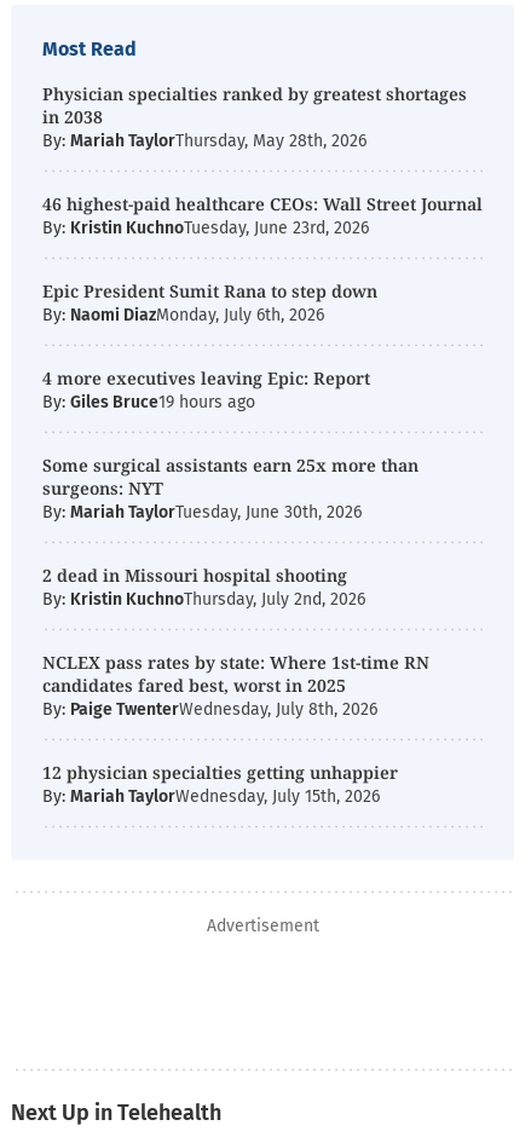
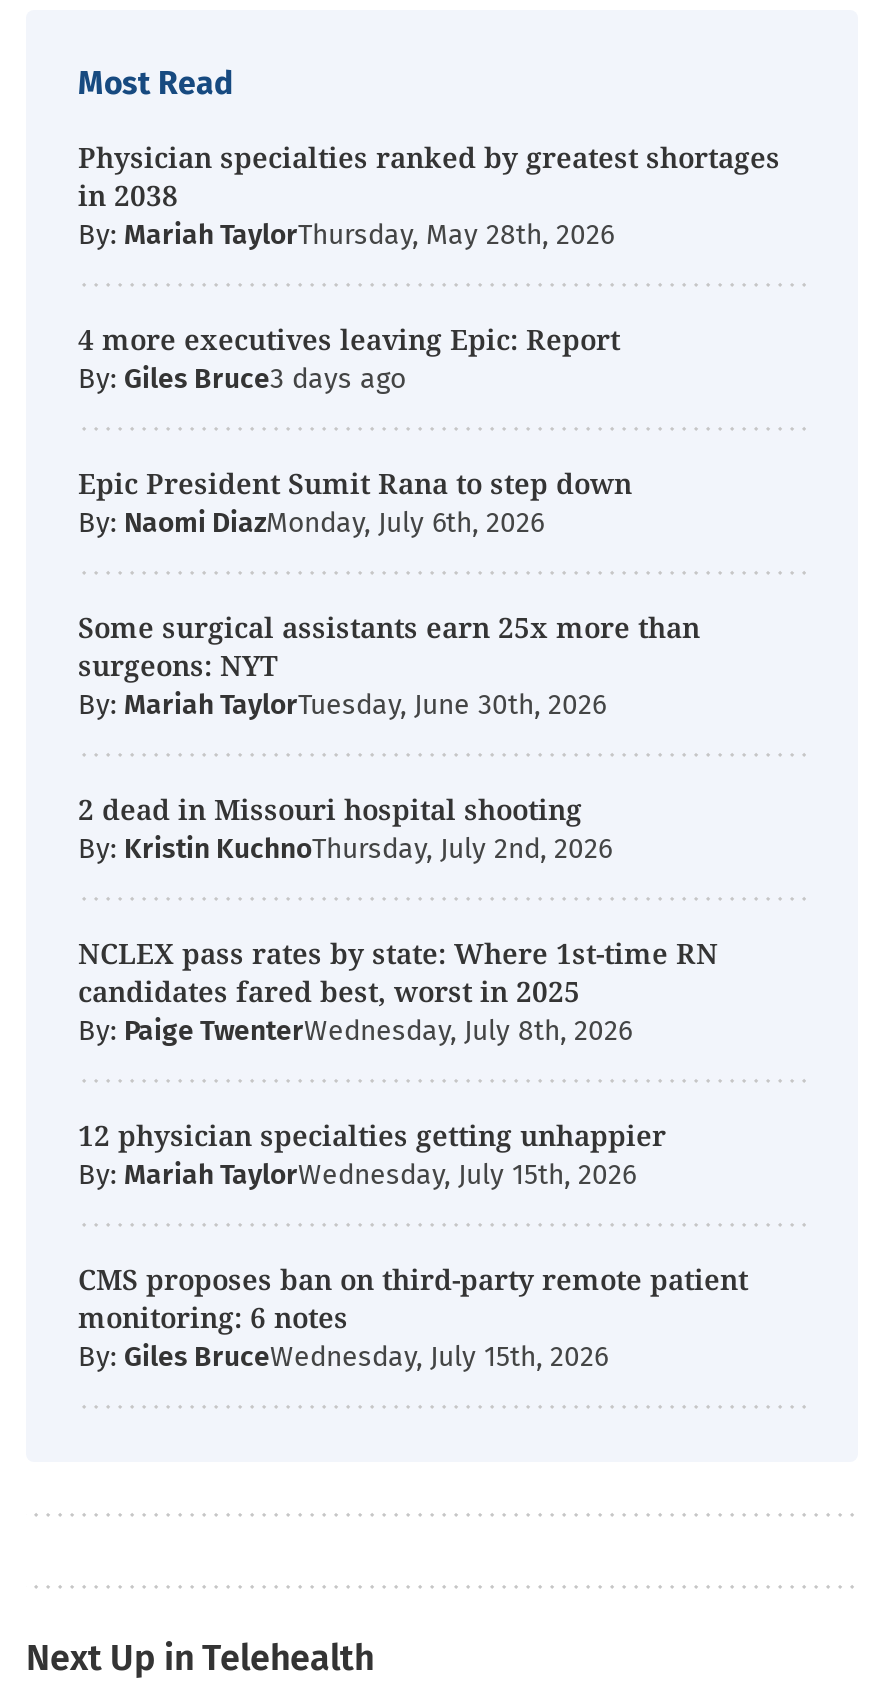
[42,192,483,238] 46 highest-paid healthcare CEOs: Wall Street Journal | By: Kristin KuchnoTuesday, June 23rd, 2026 -> [78,362,270,396] By: Giles Bruce
moved [42,367,370,389] -> [78,320,620,358]: 4 more executives leaving Epic: Report
[42,392,255,412] By: Giles Bruce19 hours ago -> none
[206,916,319,936] Advertisement -> [78,1260,748,1374] CMS proposes ban on third-party remote patient | monitoring: 6 notes | By: Giles BruceWednesday, July 15th, 2026

